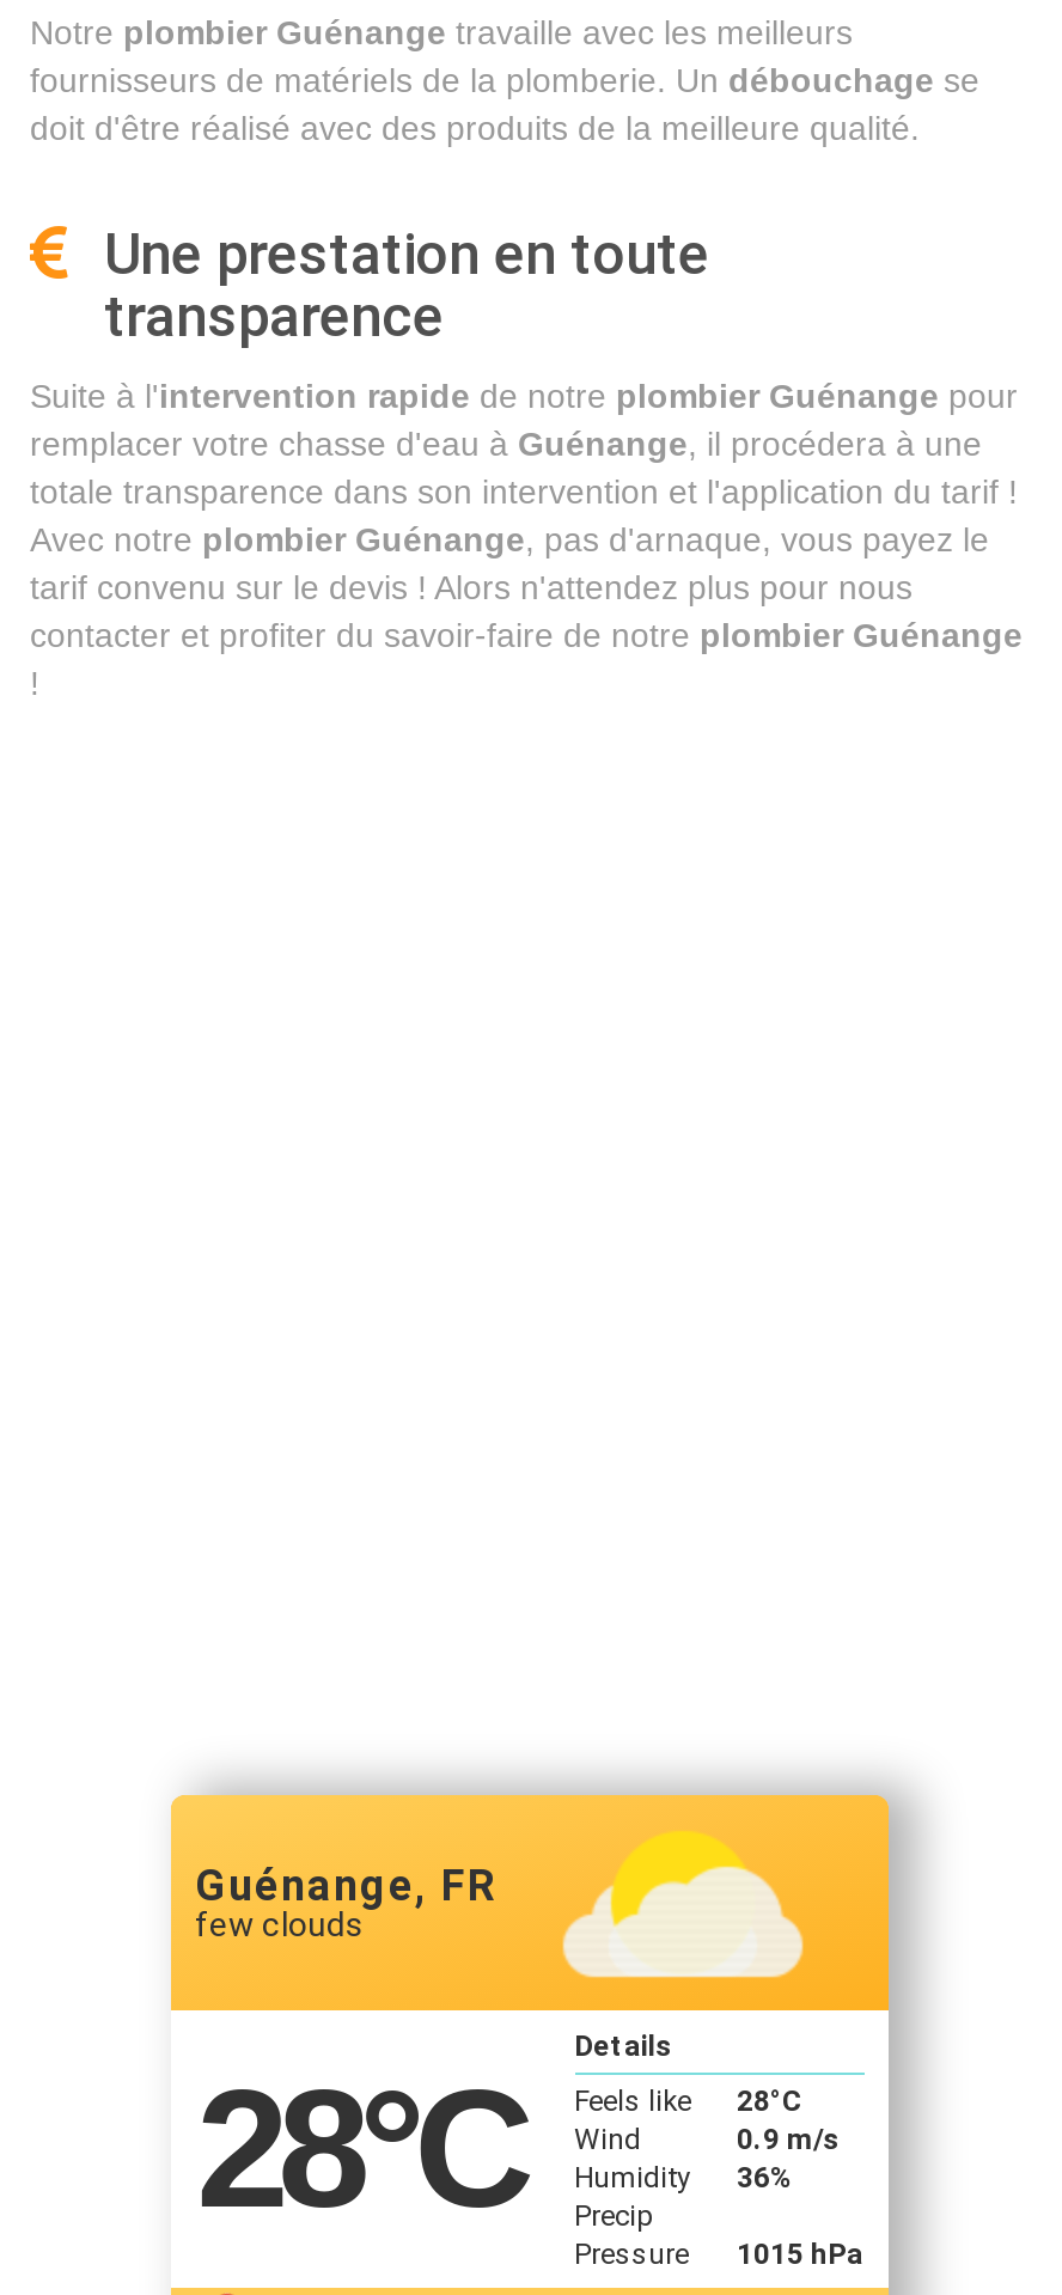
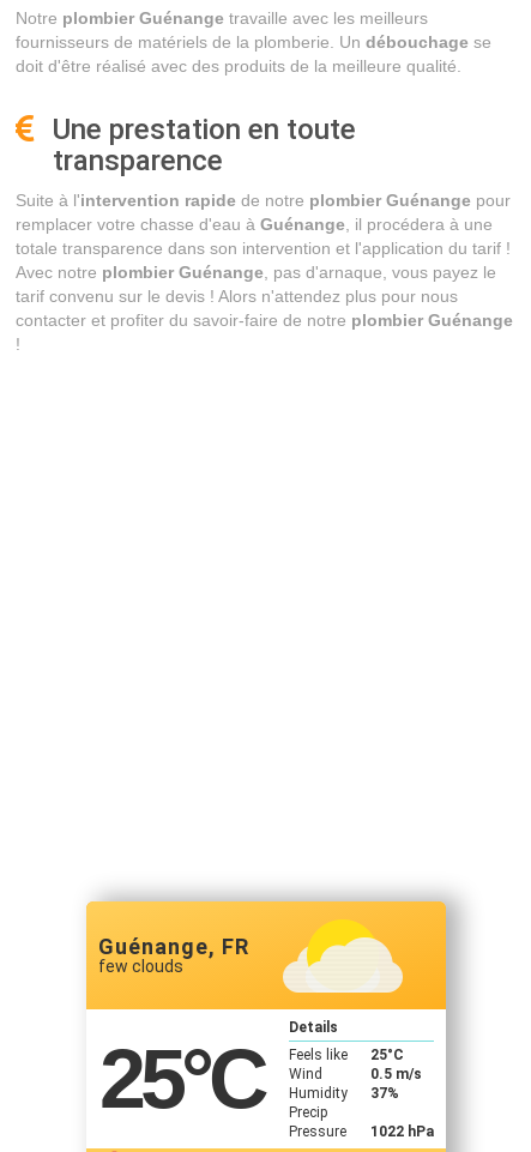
[196,2056,524,2242] 28°C -> [99,1032,263,1126] 25°C
[737,2083,804,2117] 28°C -> [370,1046,403,1063] 25°C
[737,2122,840,2155] 0.9 m/s -> [370,1065,421,1082] 0.5 m/s
[737,2160,794,2193] 36% -> [370,1084,399,1101] 37%
[574,2236,863,2270] Pressure 1015 hPa -> [288,1123,433,1139] Pressure 1022 hPa

